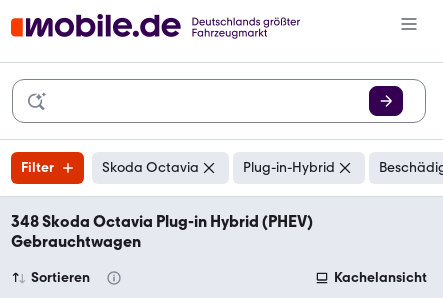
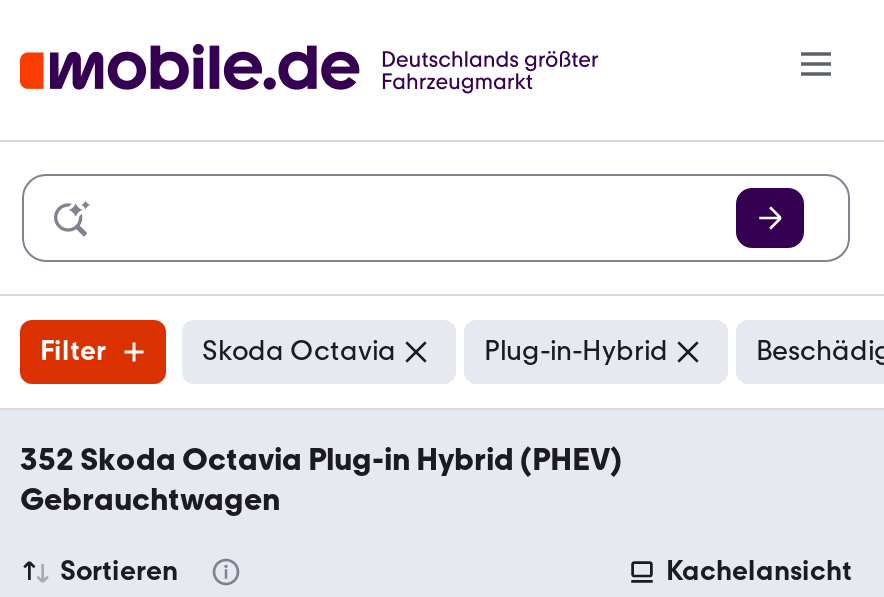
[11,212,313,231] 348 Skoda Octavia Plug-in Hybrid (PHEV) -> [20,440,622,478] 352 Skoda Octavia Plug-in Hybrid (PHEV)

